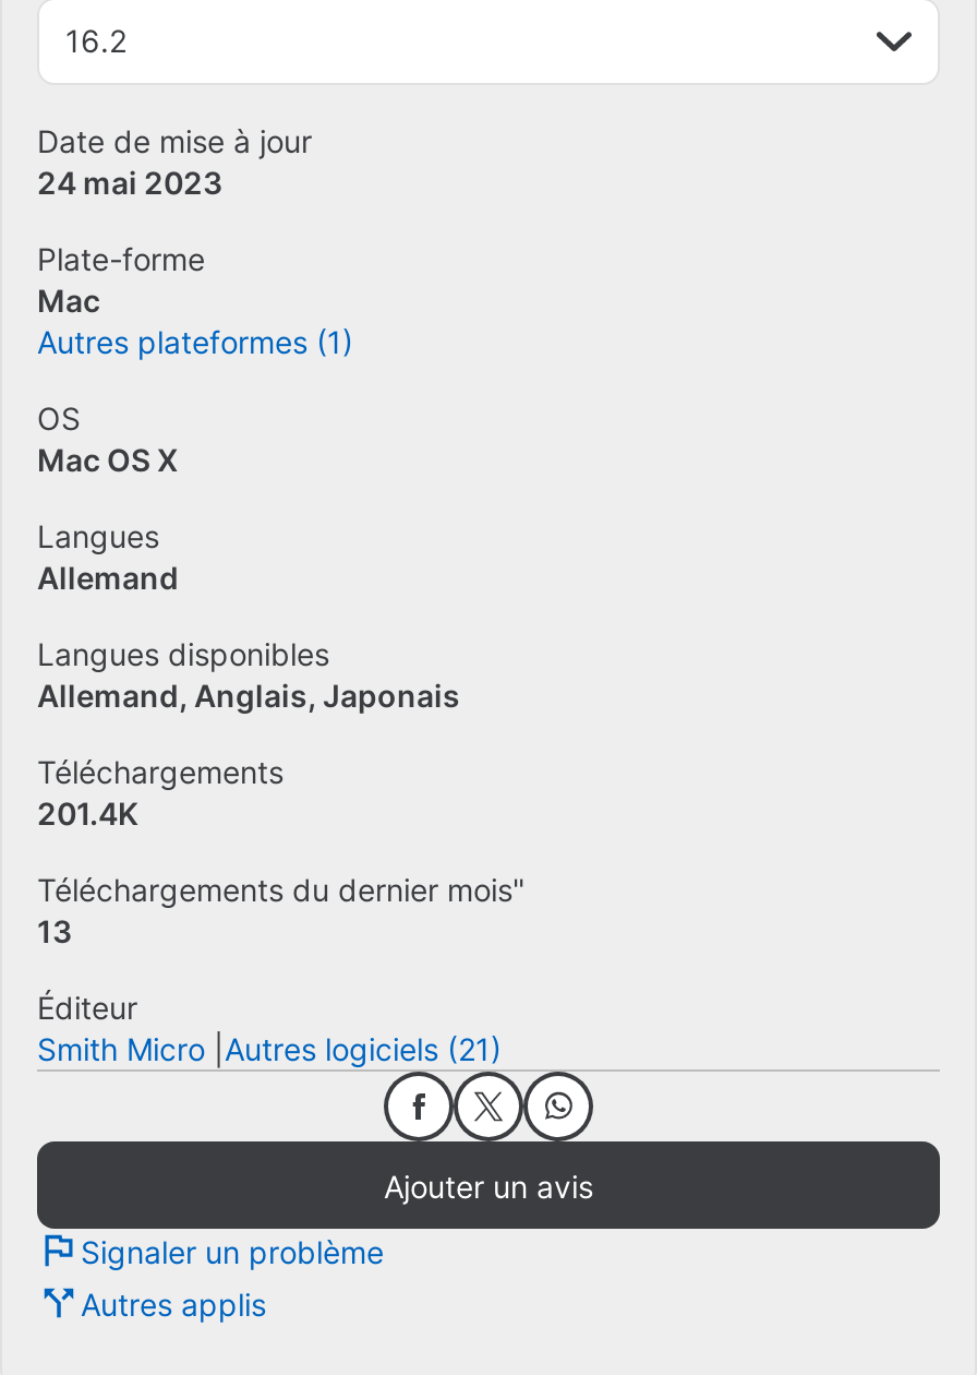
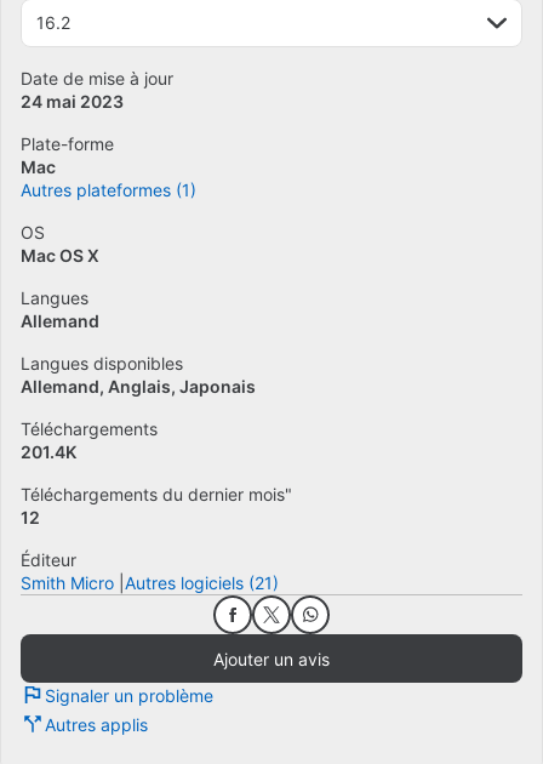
[37,912,72,949] 13 -> [21,507,40,528] 12

